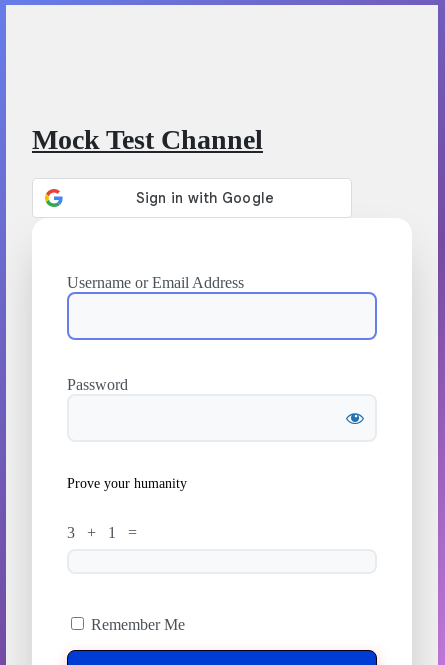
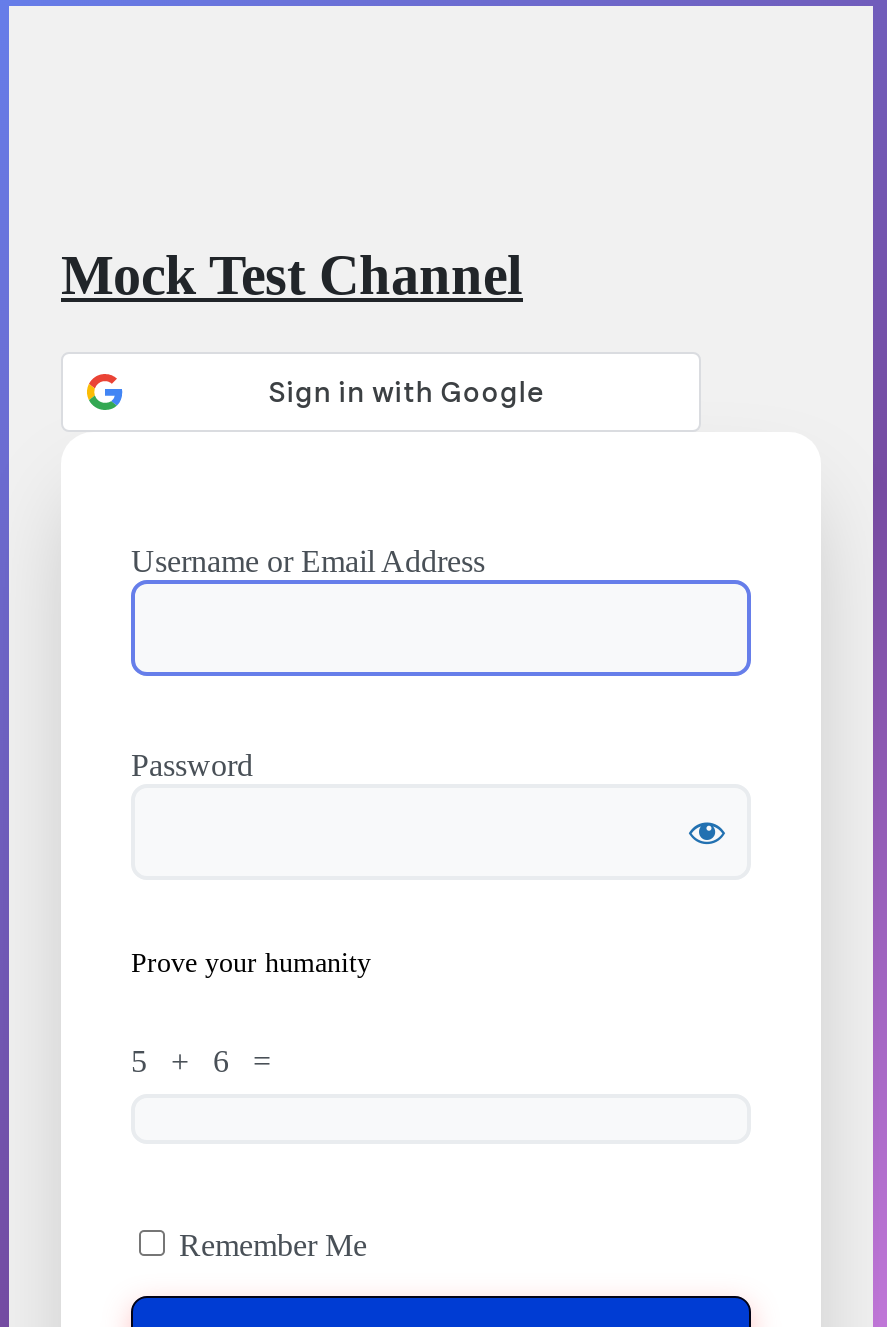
[67,524,145,541] 3 + 1 = -> [131,1044,287,1078] 5 + 6 =

